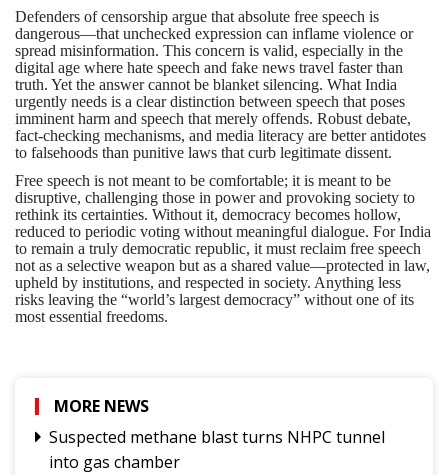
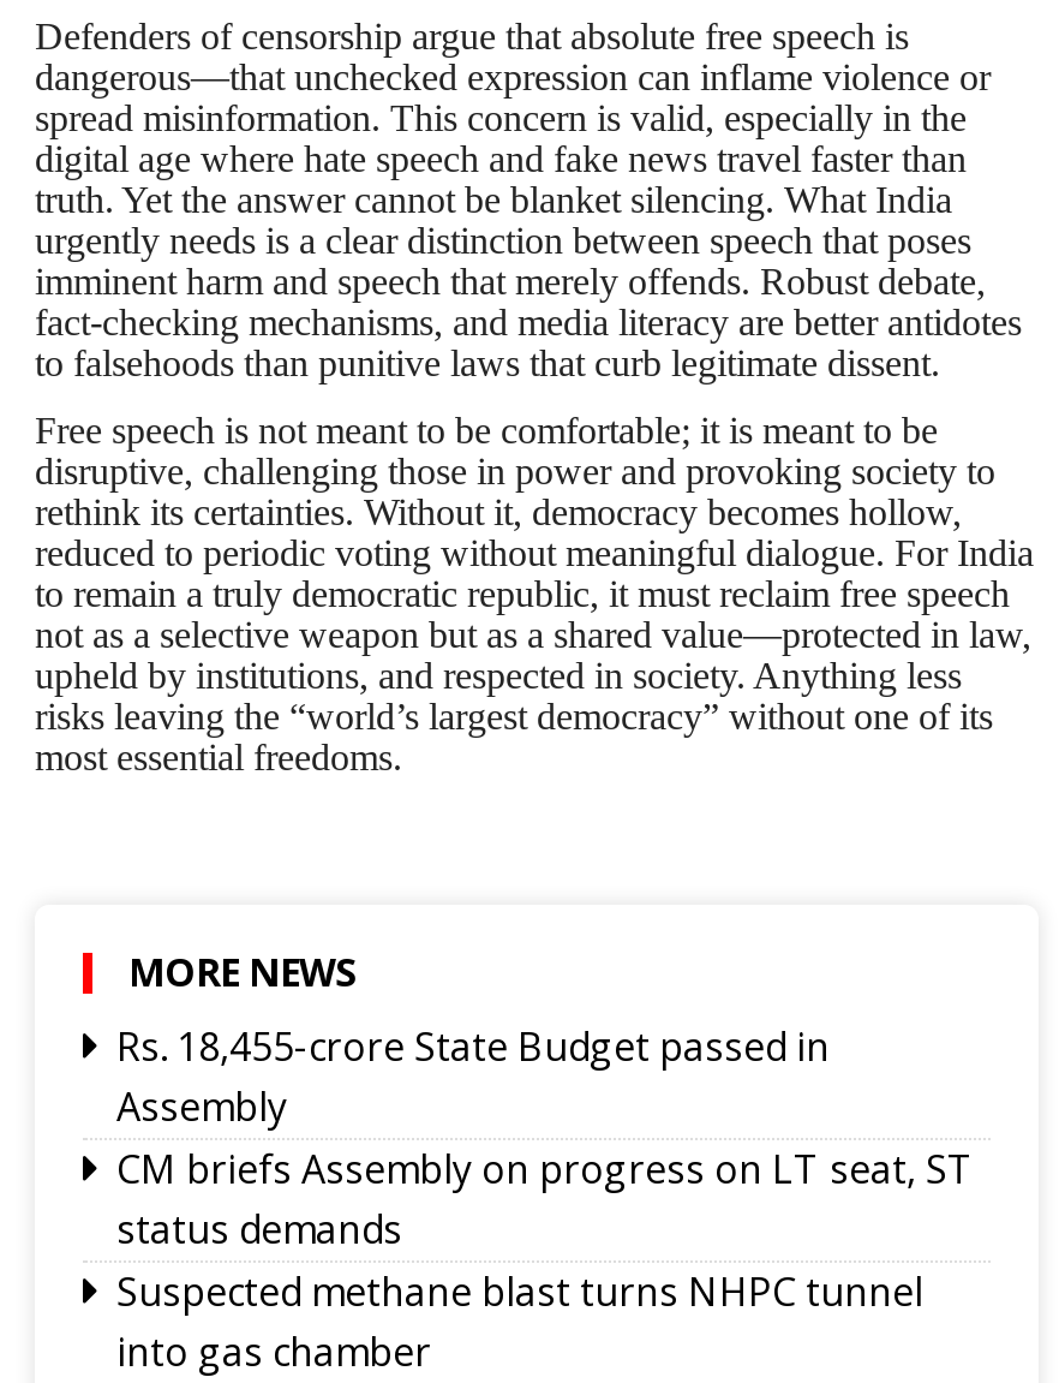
none -> [116,1020,974,1255] Rs. 18,455-crore State Budget passed in | Assembly | CM briefs Assembly on progress on LT seat, ST | status demands

